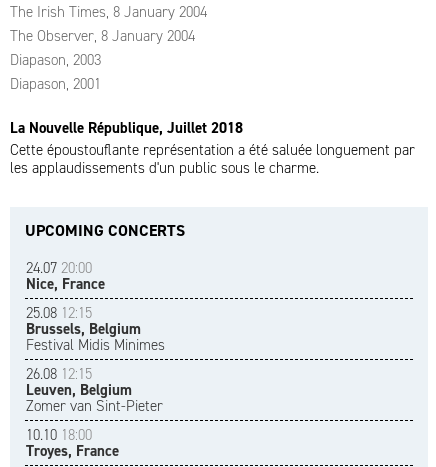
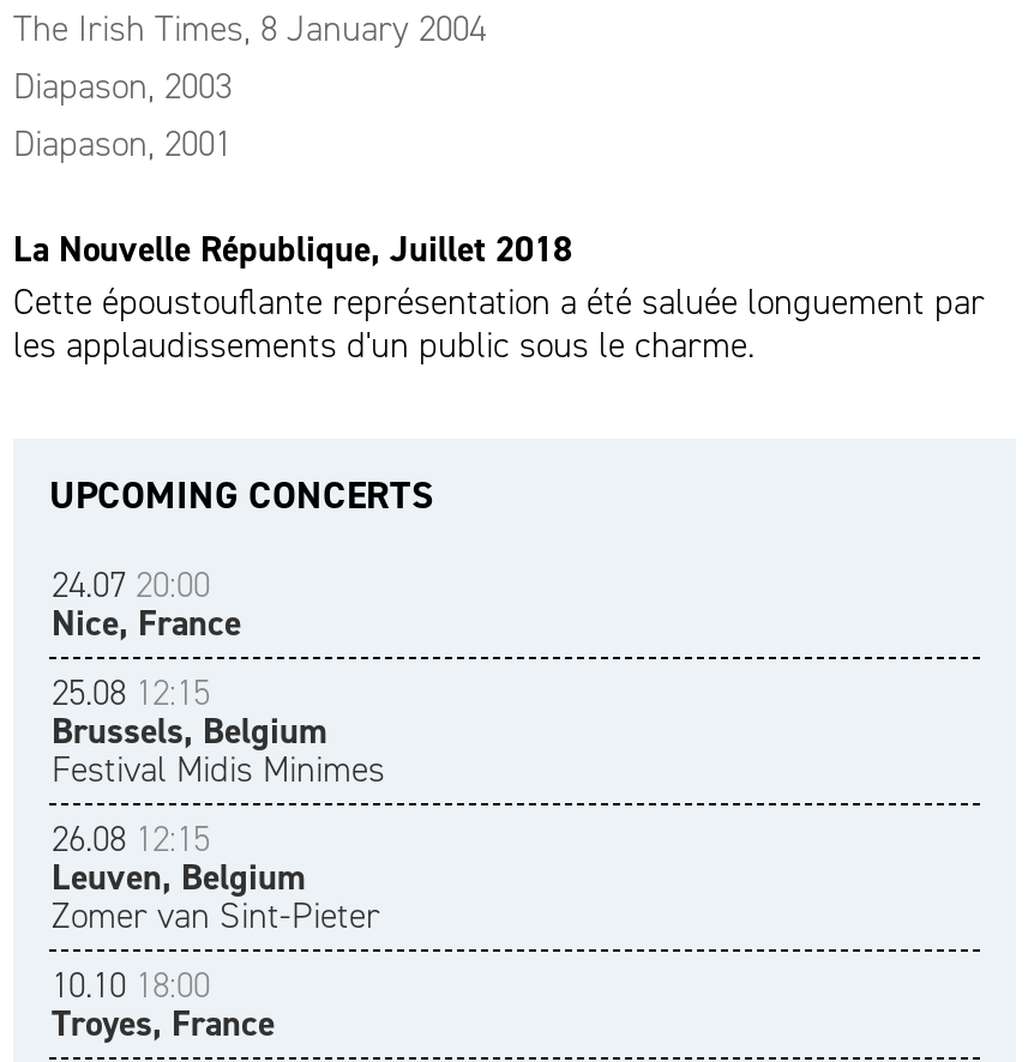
[10,26,195,46] The Observer, 8 January 2004 -> none

